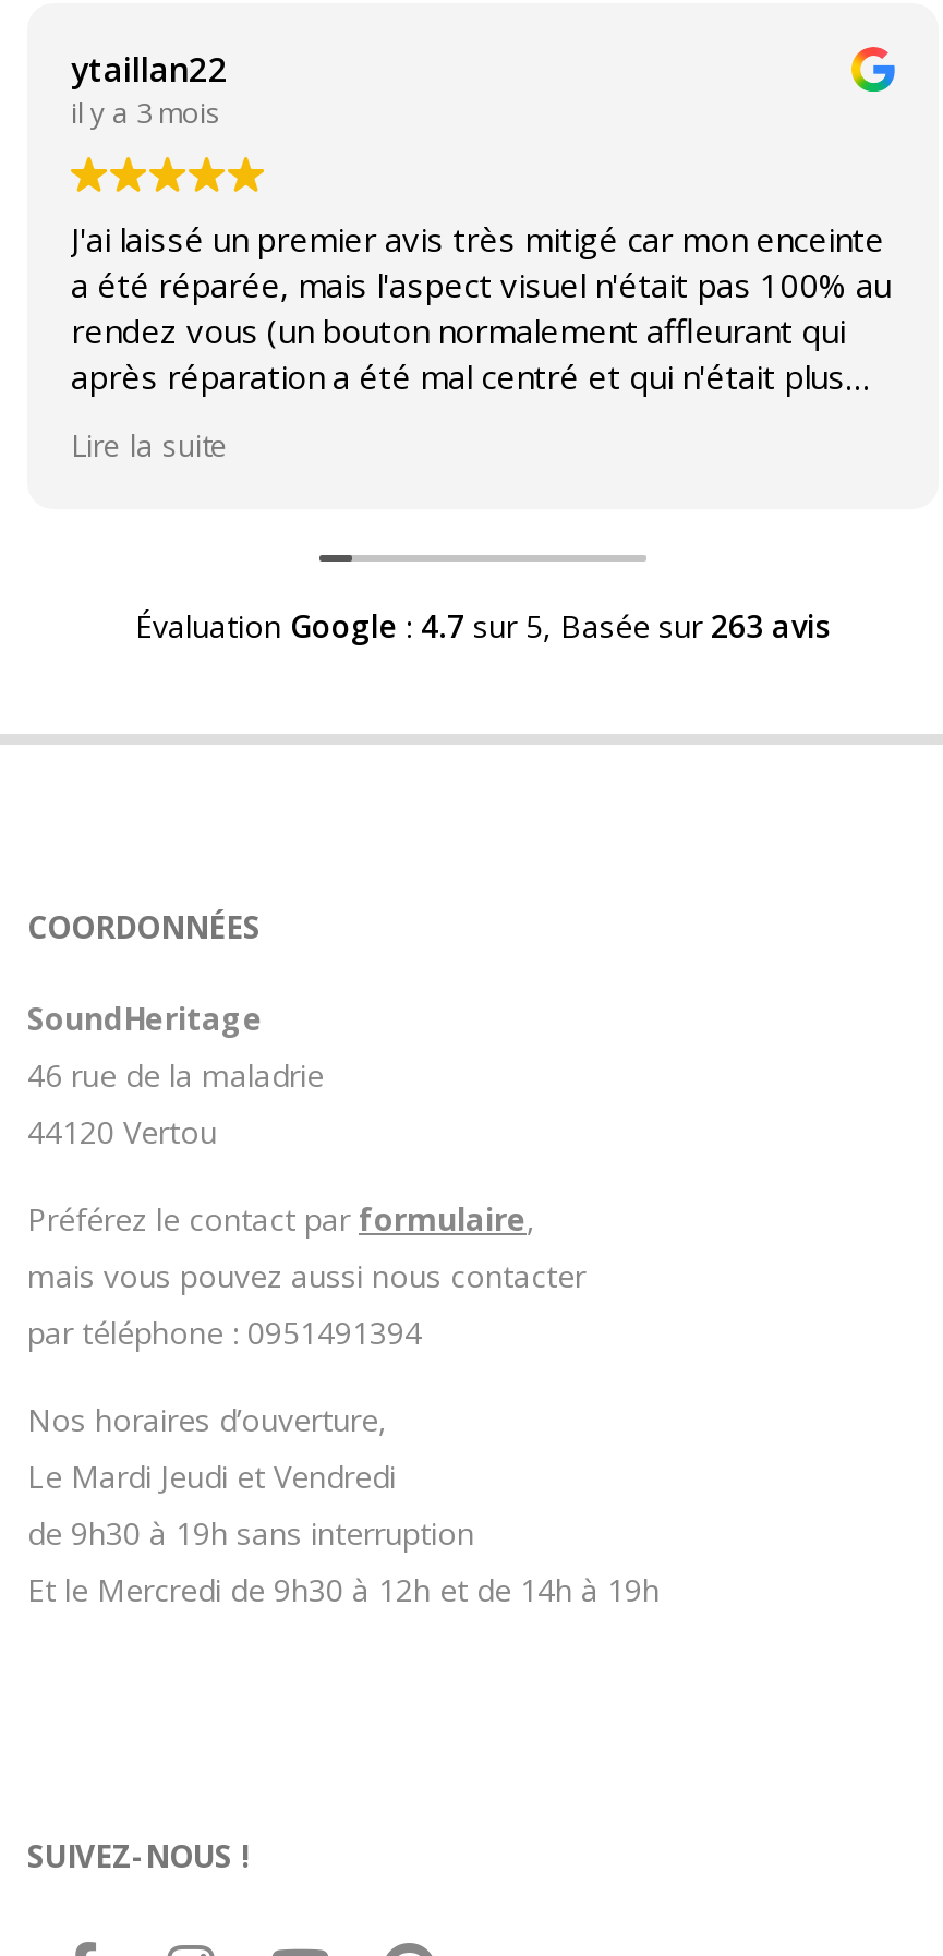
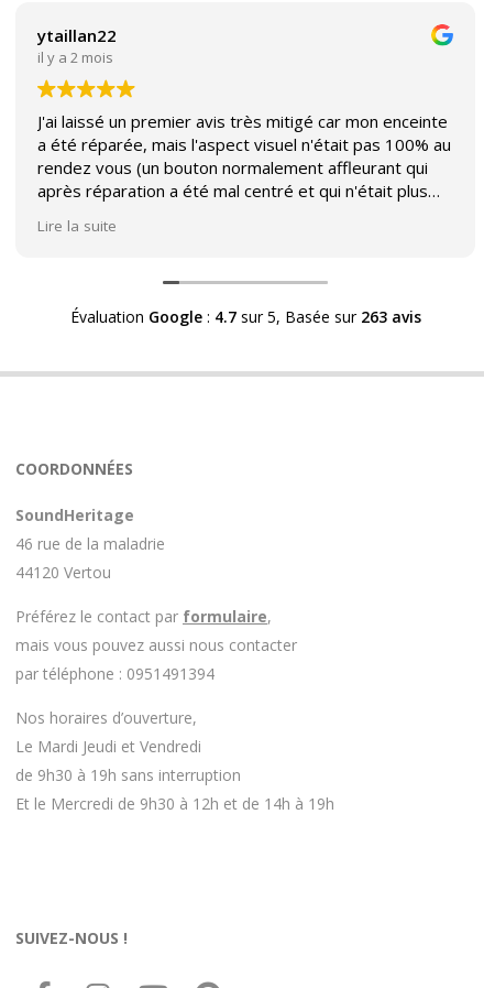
[71,93,221,132] il y a 3 mois -> [37,47,113,67] il y a 2 mois

